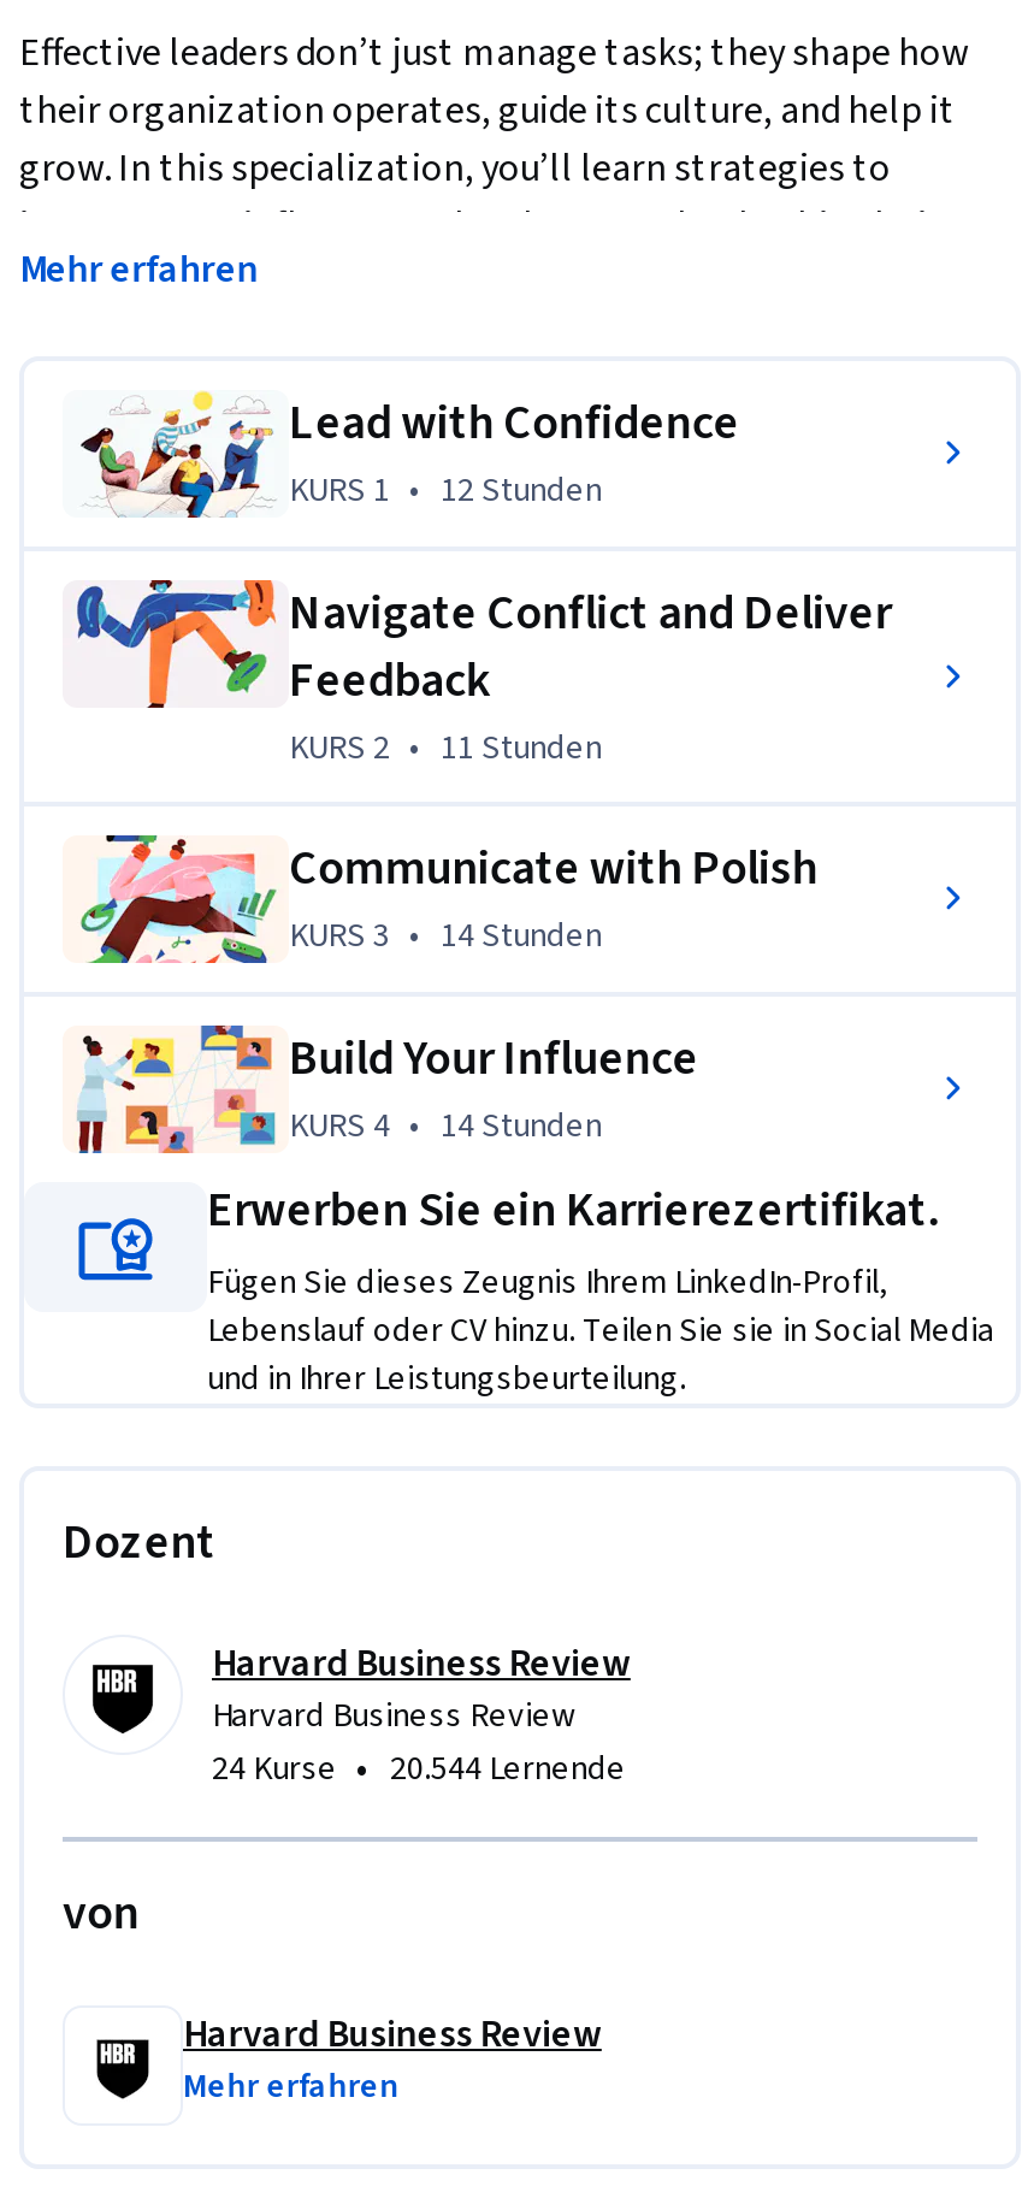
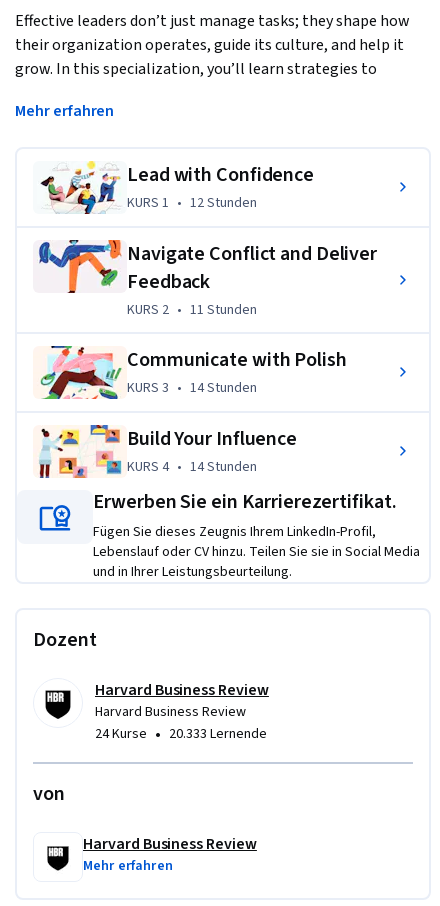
[212,1742,626,1795] 24 Kurse • 20.544 Lernende -> [95,723,267,745] 24 Kurse • 20.333 Lernende

